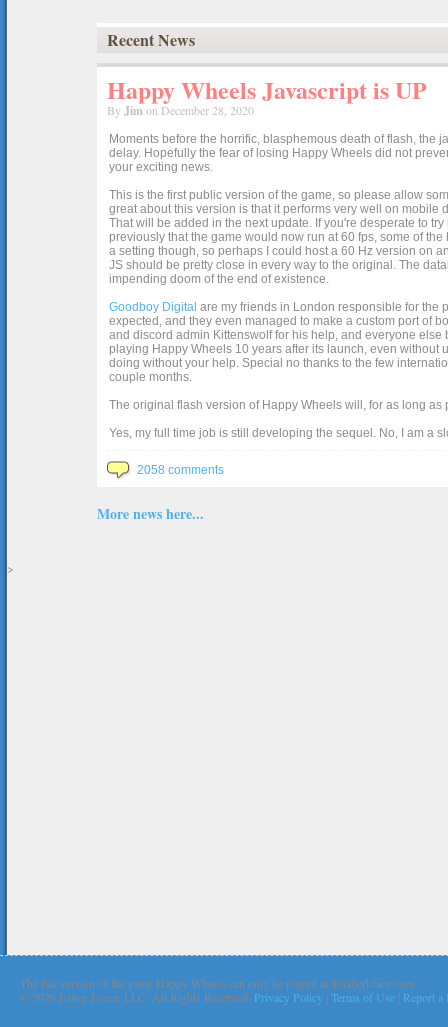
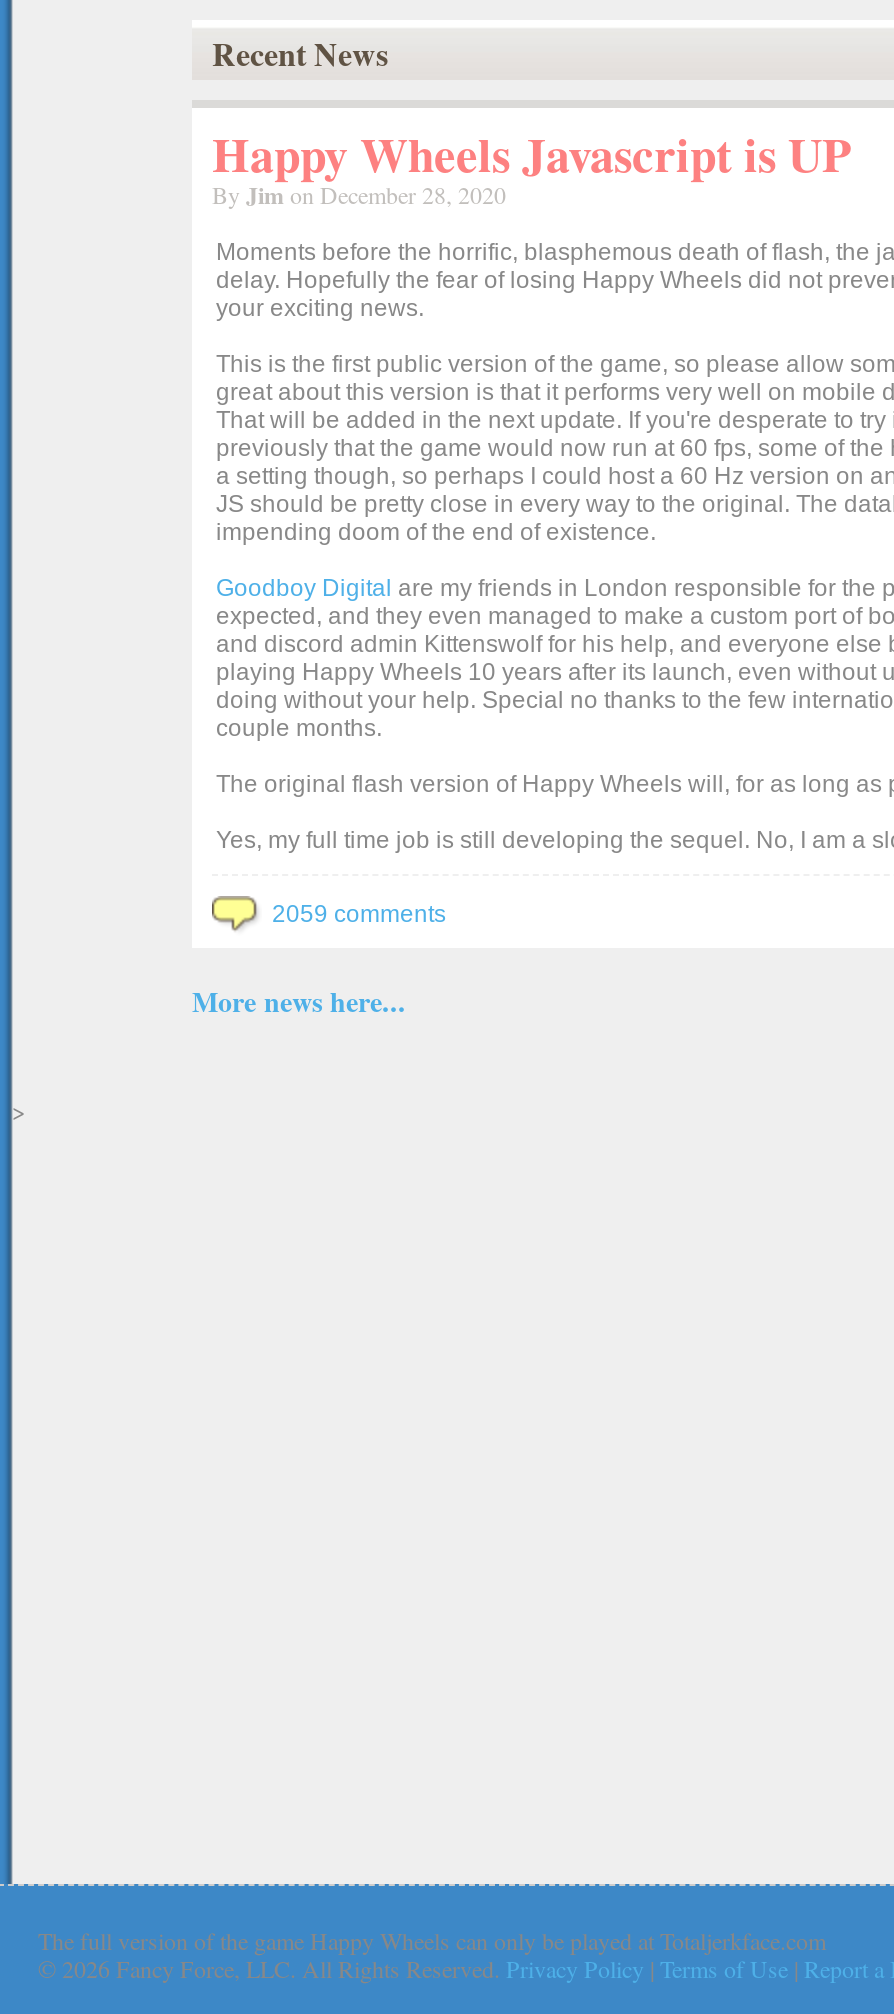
[137,463,224,477] 2058 comments -> [272,900,446,928] 2059 comments

